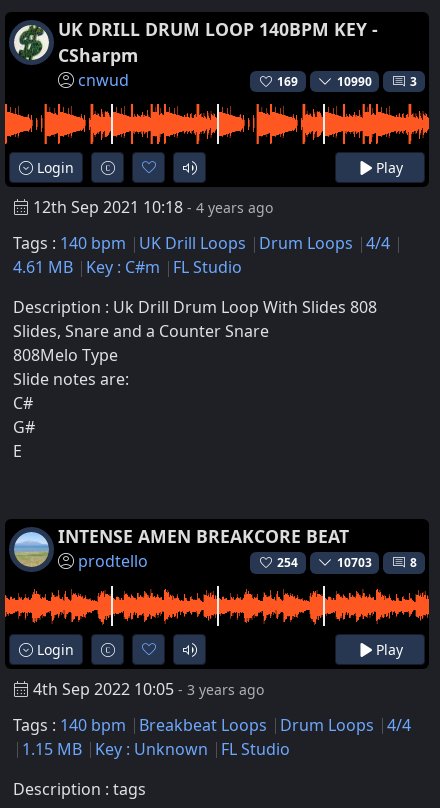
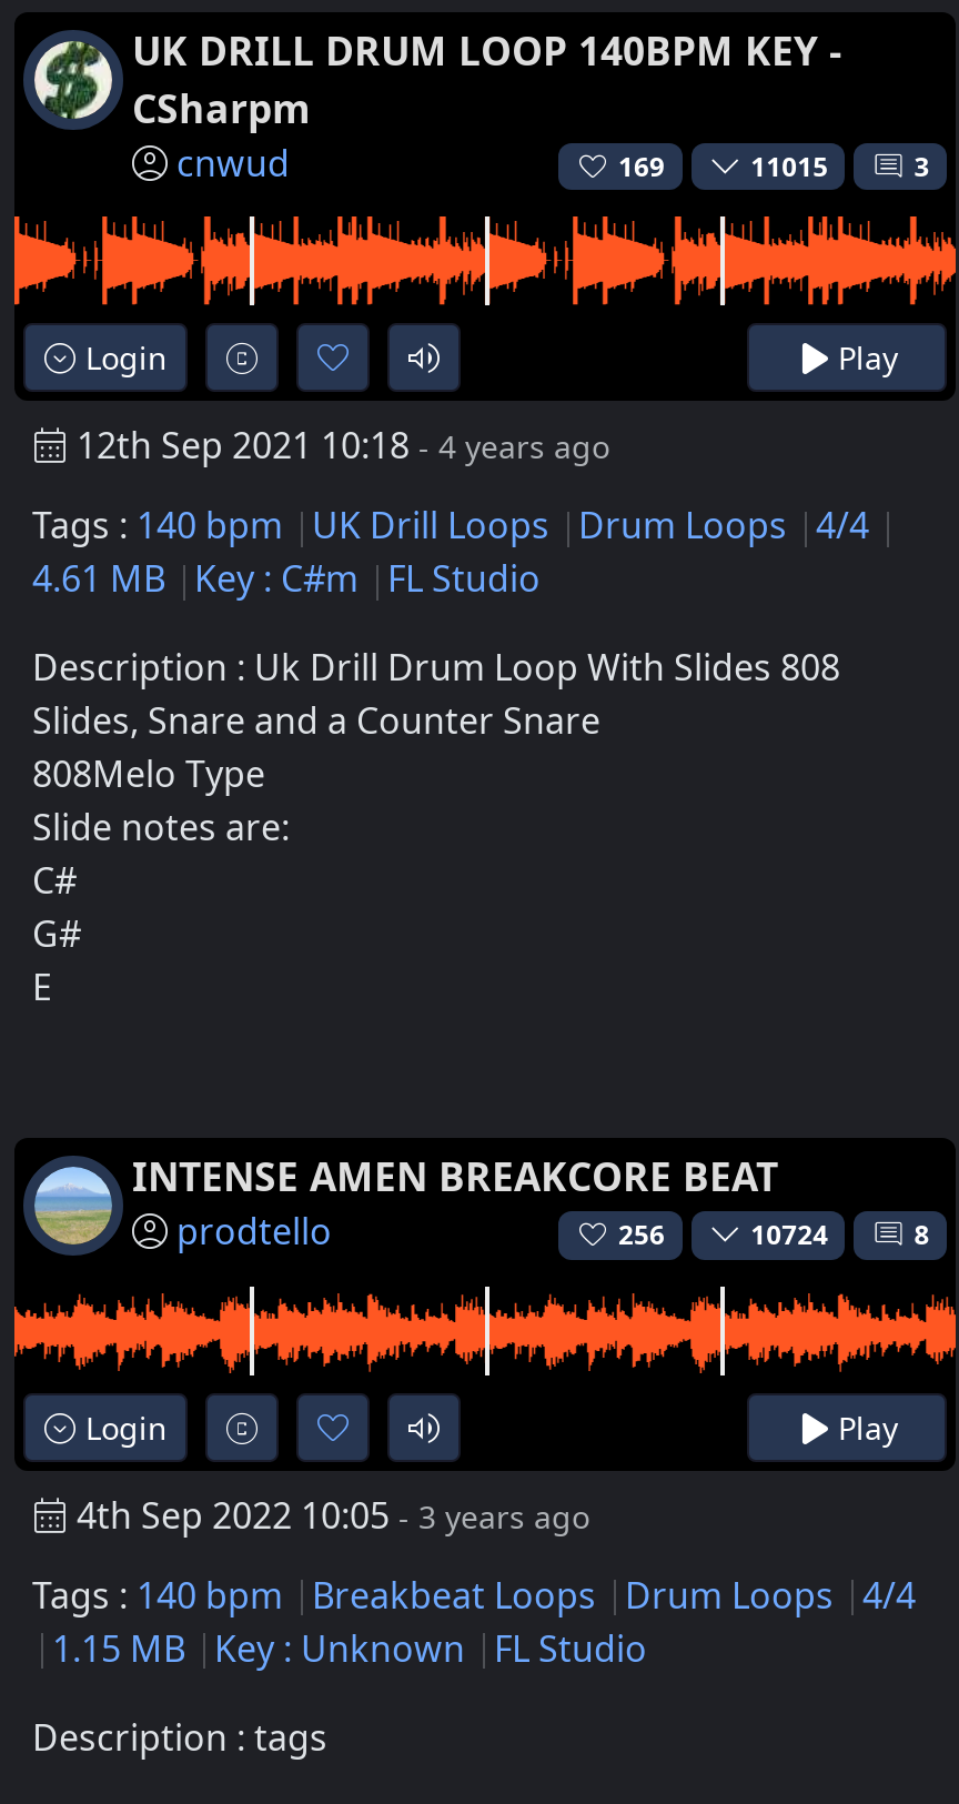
[337,73,372,90] 10990 -> [751,148,828,186] 11015
[277,554,298,571] 254 -> [618,1216,665,1254] 256
[337,554,372,571] 10703 -> [751,1216,828,1254] 10724

